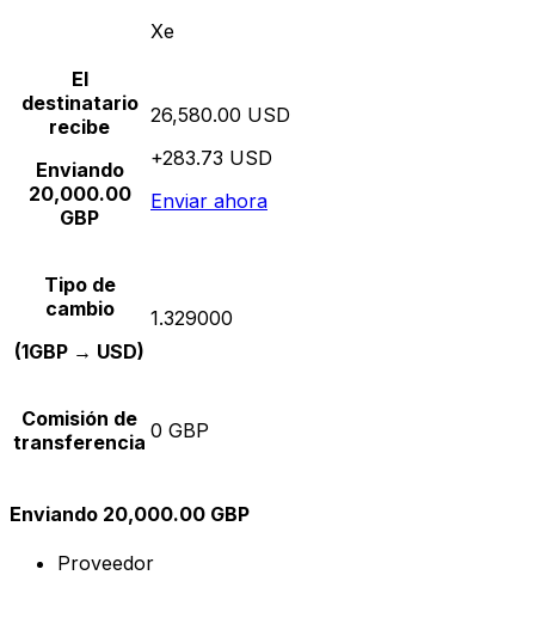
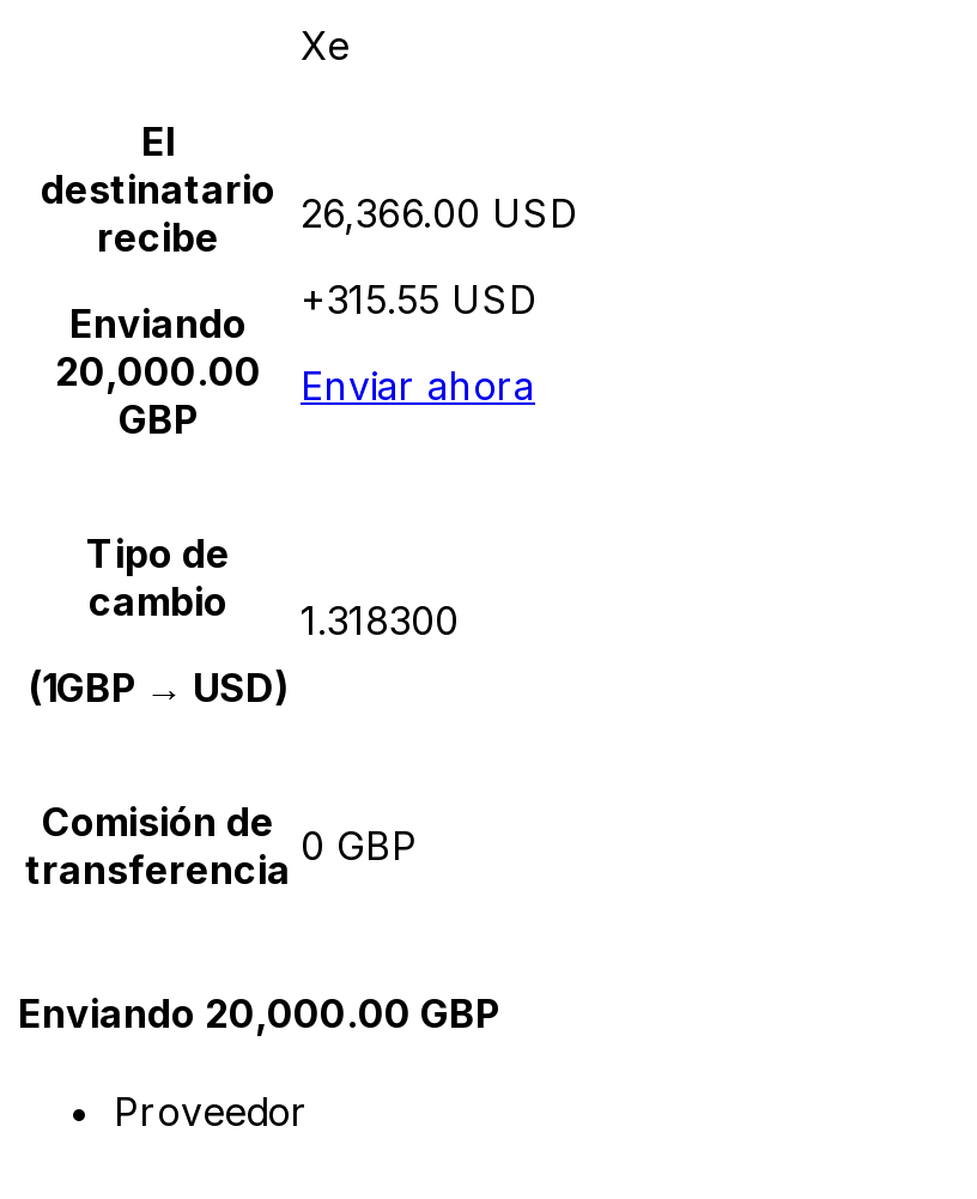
[21,90,290,138] destinatario recibe 26,580.00 USD -> [41,164,578,260] destinatario recibe 26,366.00 USD
[35,145,272,181] Enviando +283.73 USD -> [69,275,538,346] Enviando +315.55 USD
[45,296,233,329] cambio 1.329000 -> [89,576,459,643] cambio 1.318300

